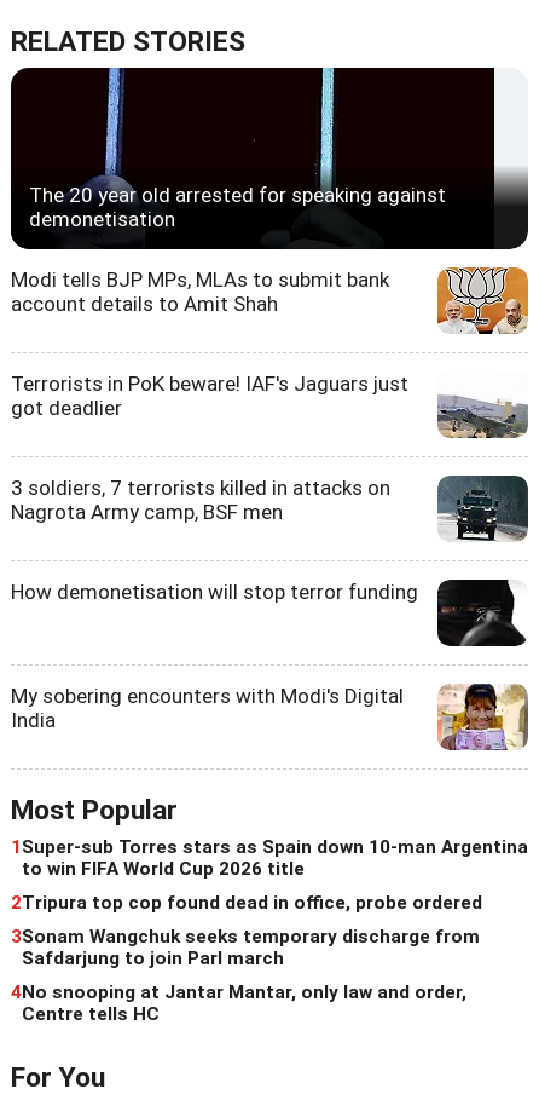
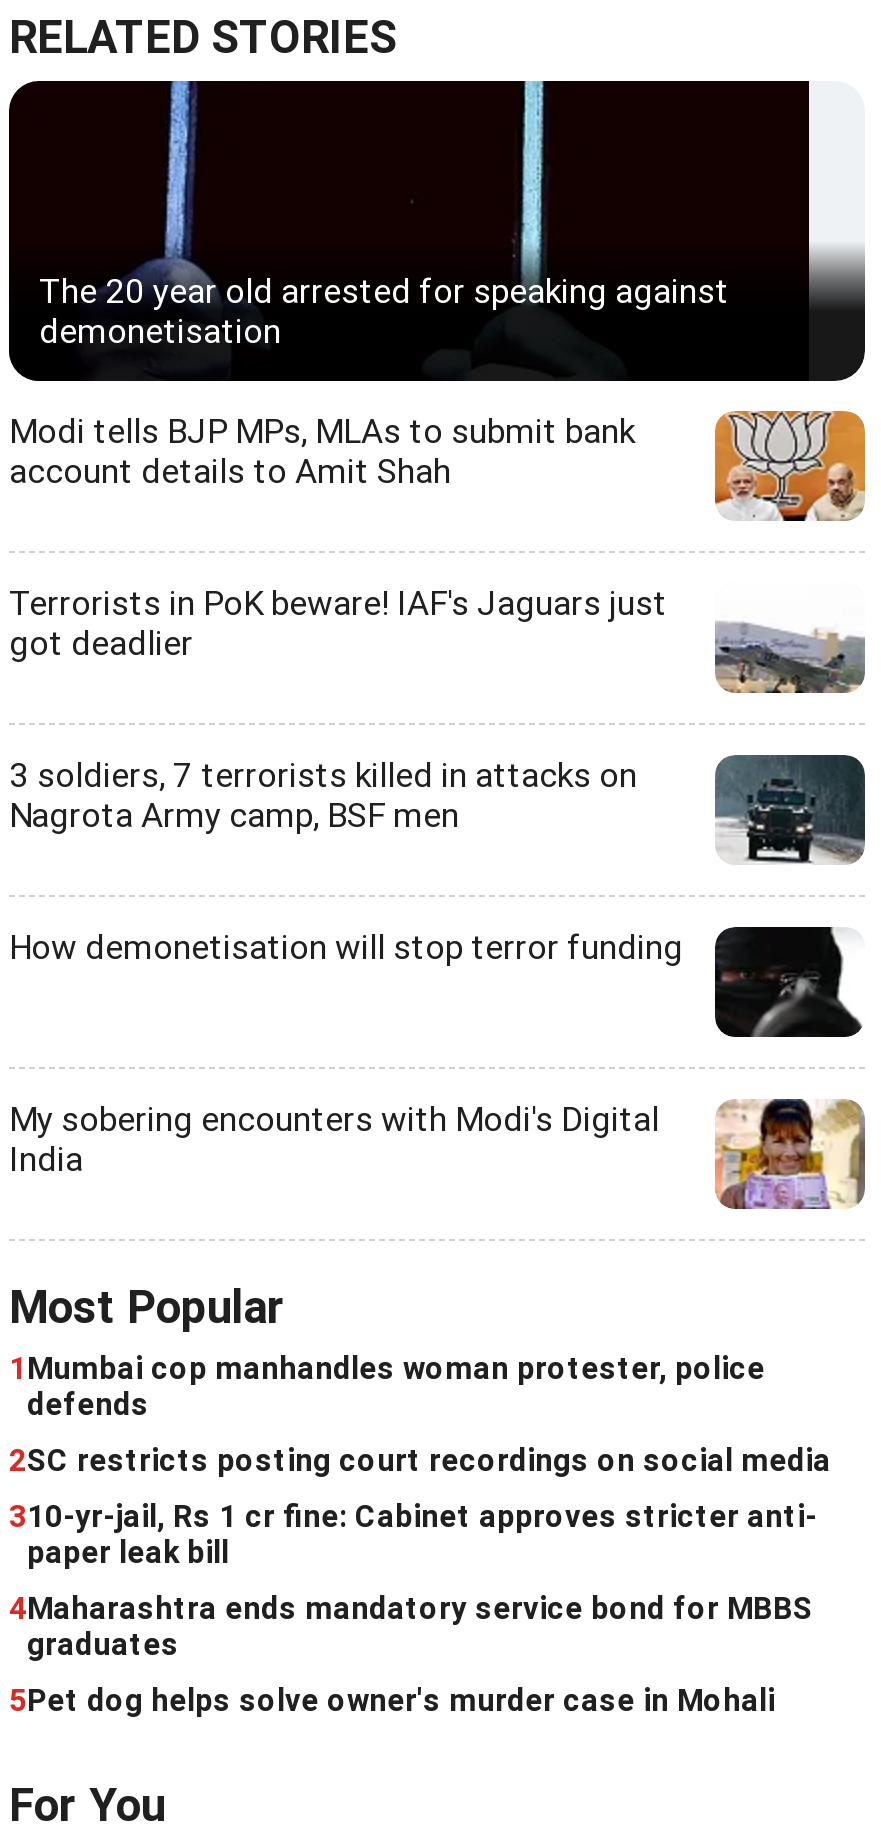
[11,836,528,1025] 1 Super-sub Torres stars as Spain down 10-man Argentina | to win FIFA World Cup 2026 title | 2Tripura top cop found dead in office, probe ordered | 3Sonam Wangchuk seeks temporary discharge from | Safdarjung to join Parl march | 4No snooping at Jantar Mantar, only law and order, | Centre tells HC -> [9,1351,831,1719] 1 Mumbai cop manhandles woman protester, police | defends | 2SC restricts posting court recordings on social media | 310-yr-jail, Rs 1 cr fine: Cabinet approves stricter anti- | paper leak bill | 4Maharashtra ends mandatory service bond for MBBS | graduates | 5Pet dog helps solve owner's murder case in Mohali

